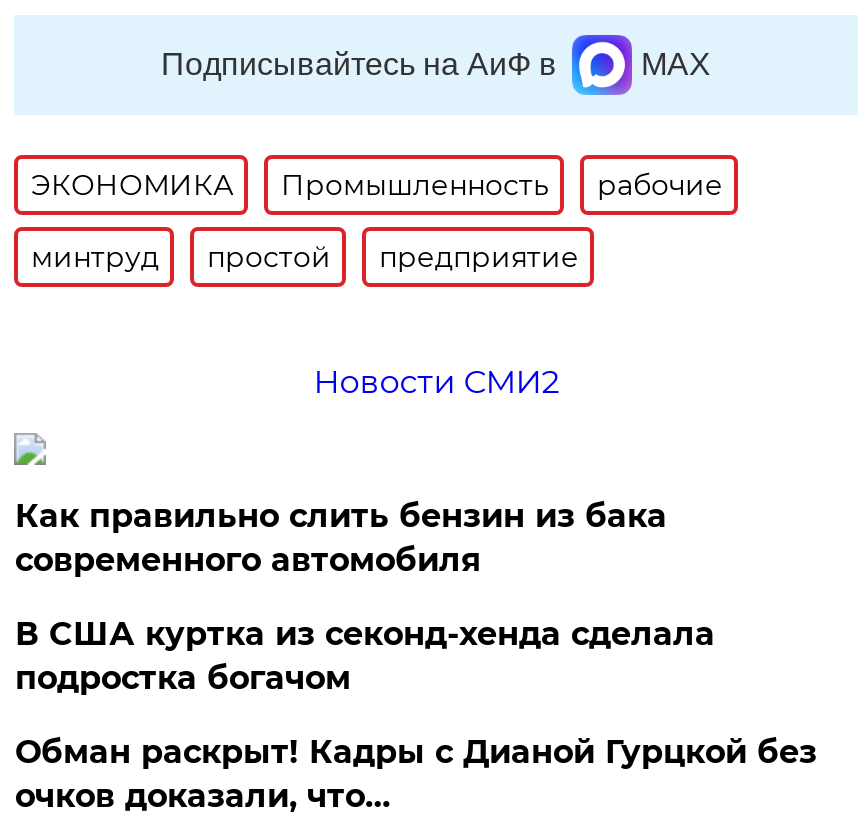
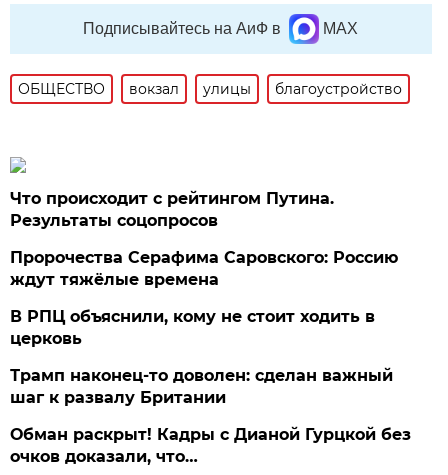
[31,167,723,203] ЭКОНОМИКА | Промышленность | рабочие -> [18,80,402,98] ОБЩЕСТВО | вокзал | улицы | благоустройство
[31,239,579,275] минтруд | простой | предприятие -> [10,189,334,230] Что происходит с рейтингом Путина. | Результаты соцопросов
[313,363,559,401] Новости СМИ2 -> [10,248,398,289] Пророчества Серафима Саровского: Россию | ждут тяжёлые времена
[15,497,667,579] Как правильно слить бензин из бака | современного автомобиля -> [10,307,375,348] В РПЦ объяснили, кому не стоит ходить в | церковь
[15,615,715,697] В США куртка из секонд-хенда сделала | подростка богачом -> [10,366,393,407] Трамп наконец-то доволен: сделан важный | шаг к развалу Британии

